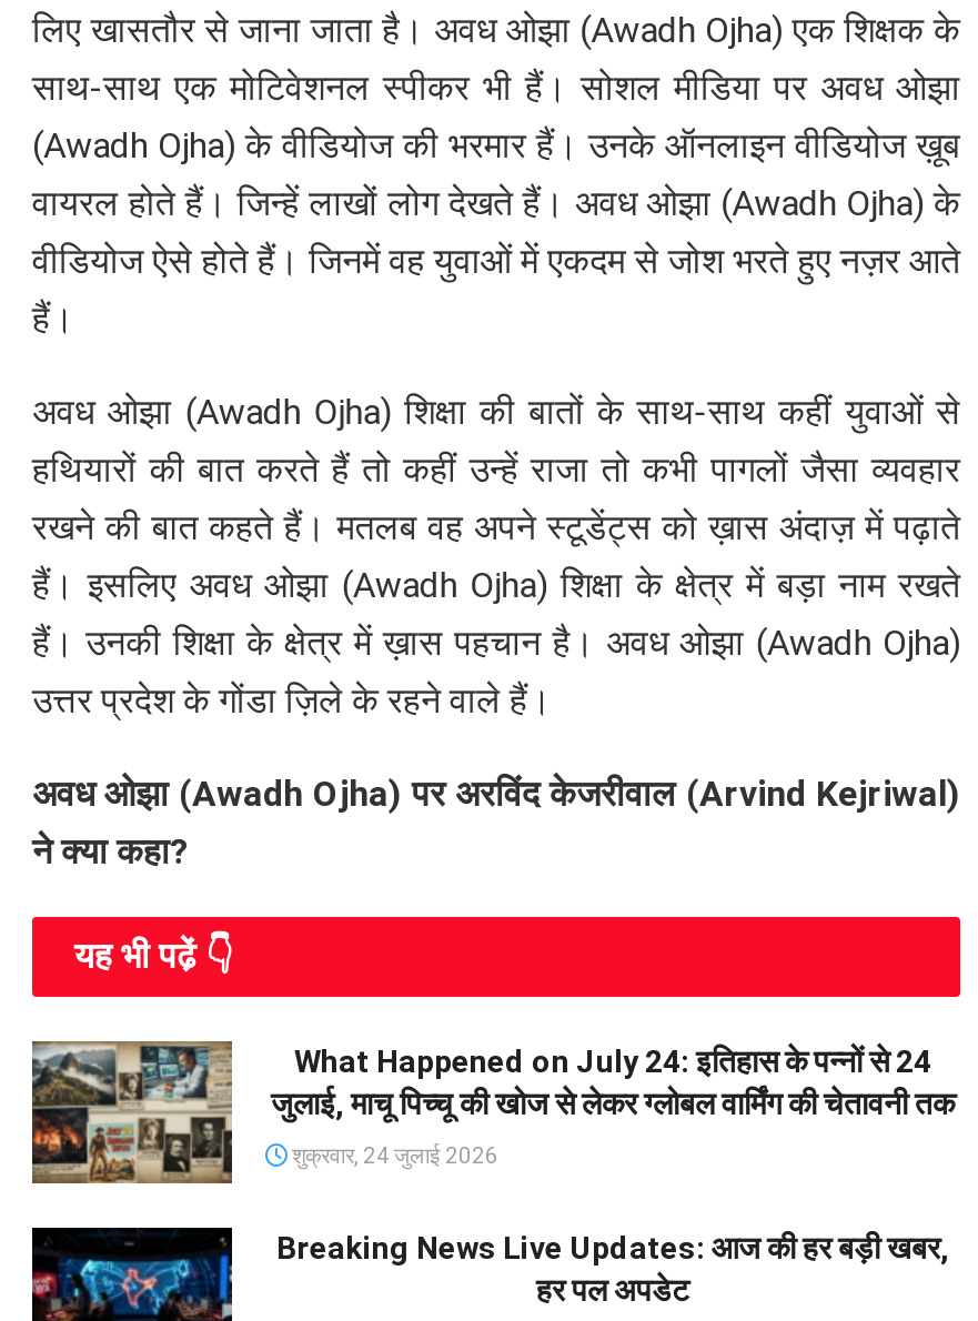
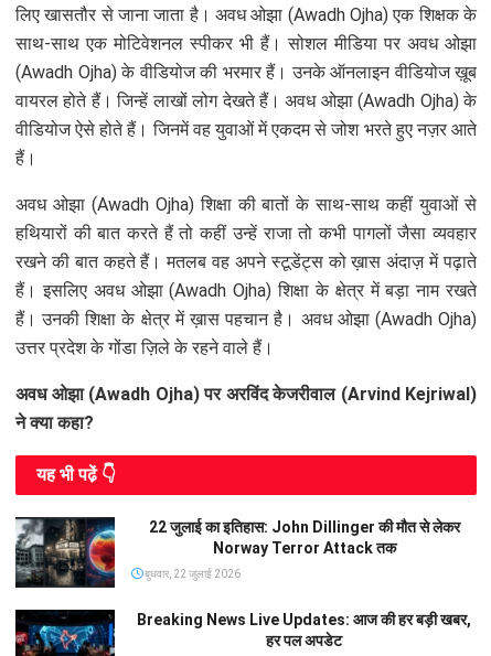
[30,1039,498,1186] [image] | शुक्रवार, 24 जुलाई 2026 -> [15,516,241,589] [image] | बुधवार, 22 जुलाई 2026
[271,1043,955,1121] What Happened on July 24: इतिहास के पन्नों से 24 | जुलाई, माचू पिच्चू की खोज से लेकर ग्लोबल वार्मिंग की चेतावनी तक -> [148,518,460,556] 22 जुलाई का इतिहास: John Dillinger की मौत से लेकर | Norway Terror Attack तक

